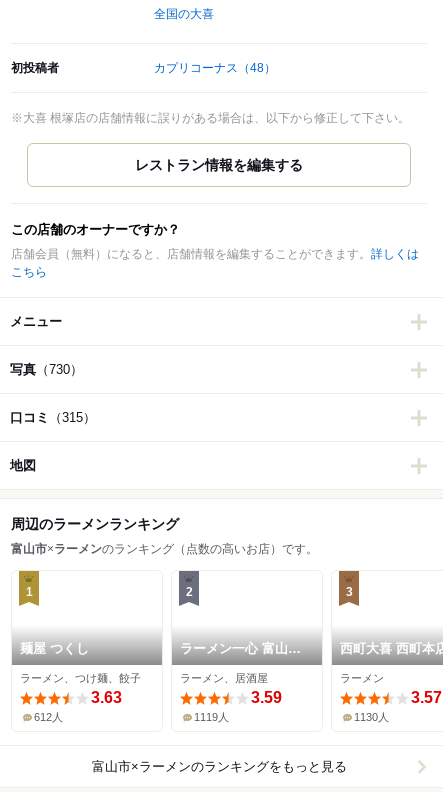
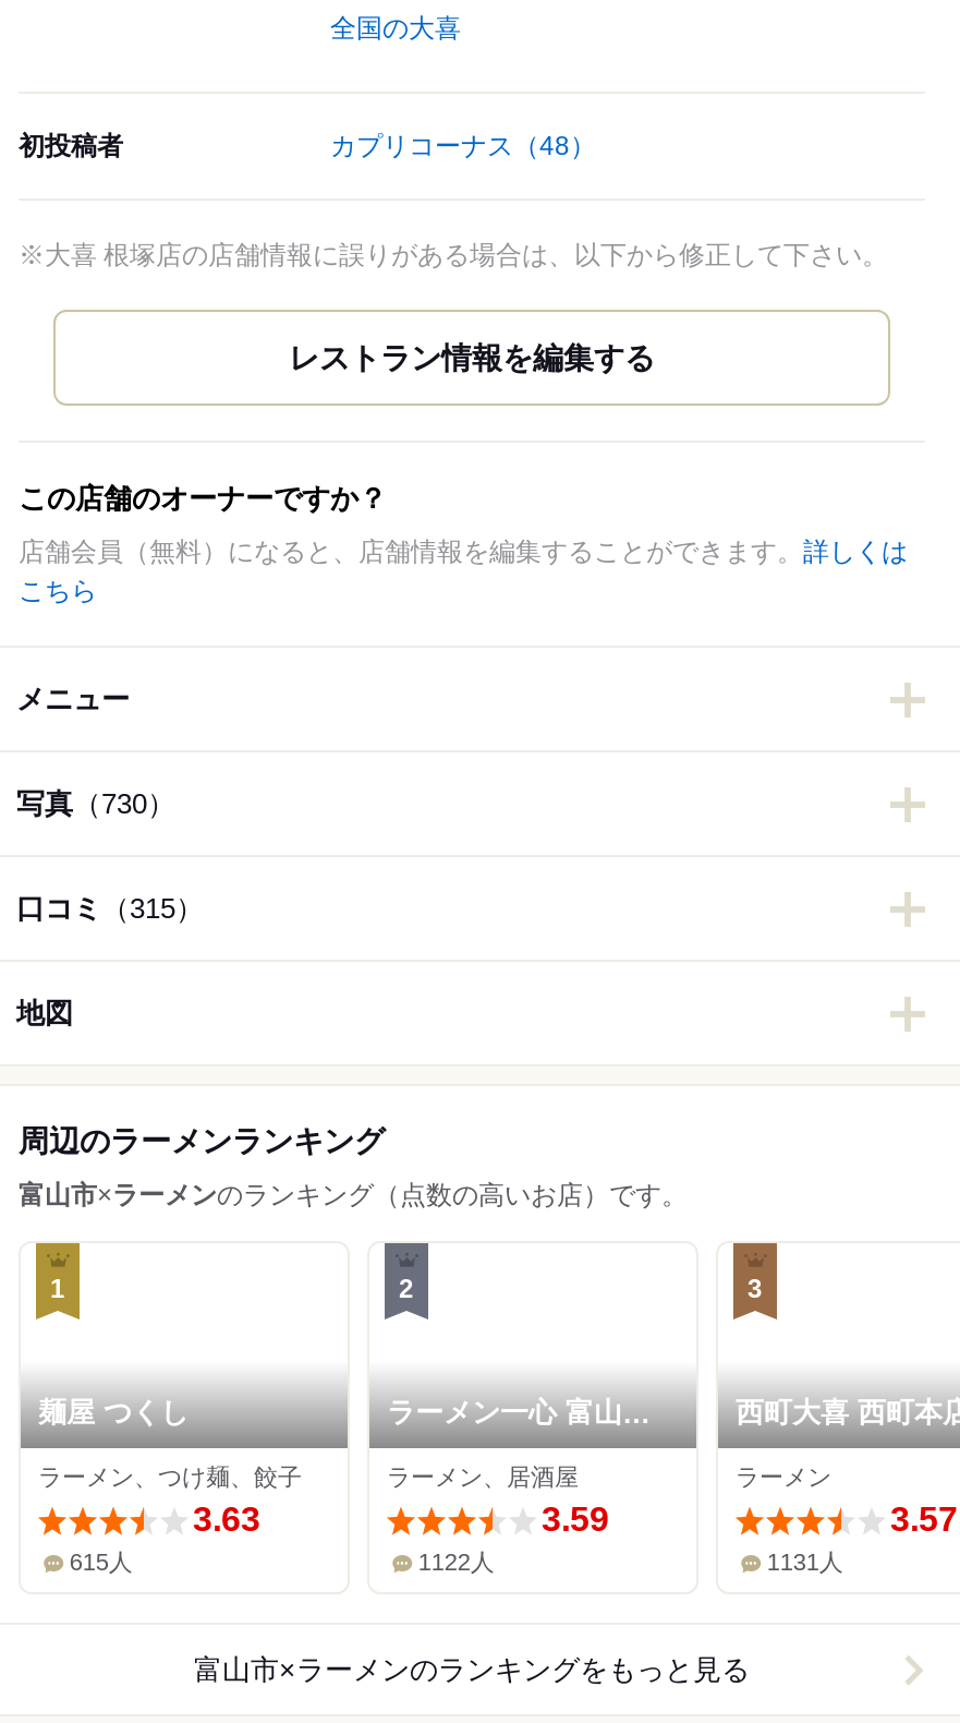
[34,711,63,723] 612人 -> [70,1549,133,1575] 615人
[194,711,229,723] 1119人 -> [418,1549,494,1575] 1122人
[354,711,389,723] 1130人 -> [767,1549,843,1575] 1131人

